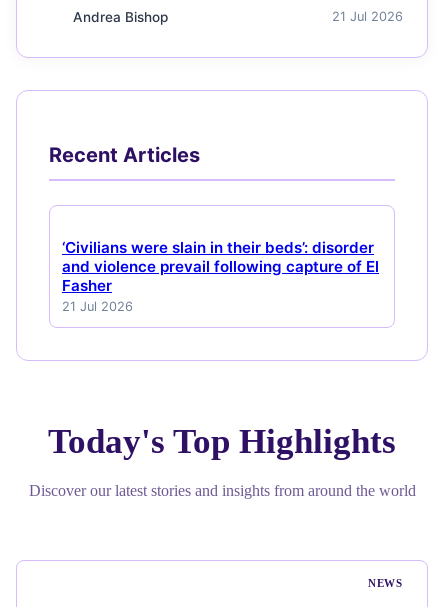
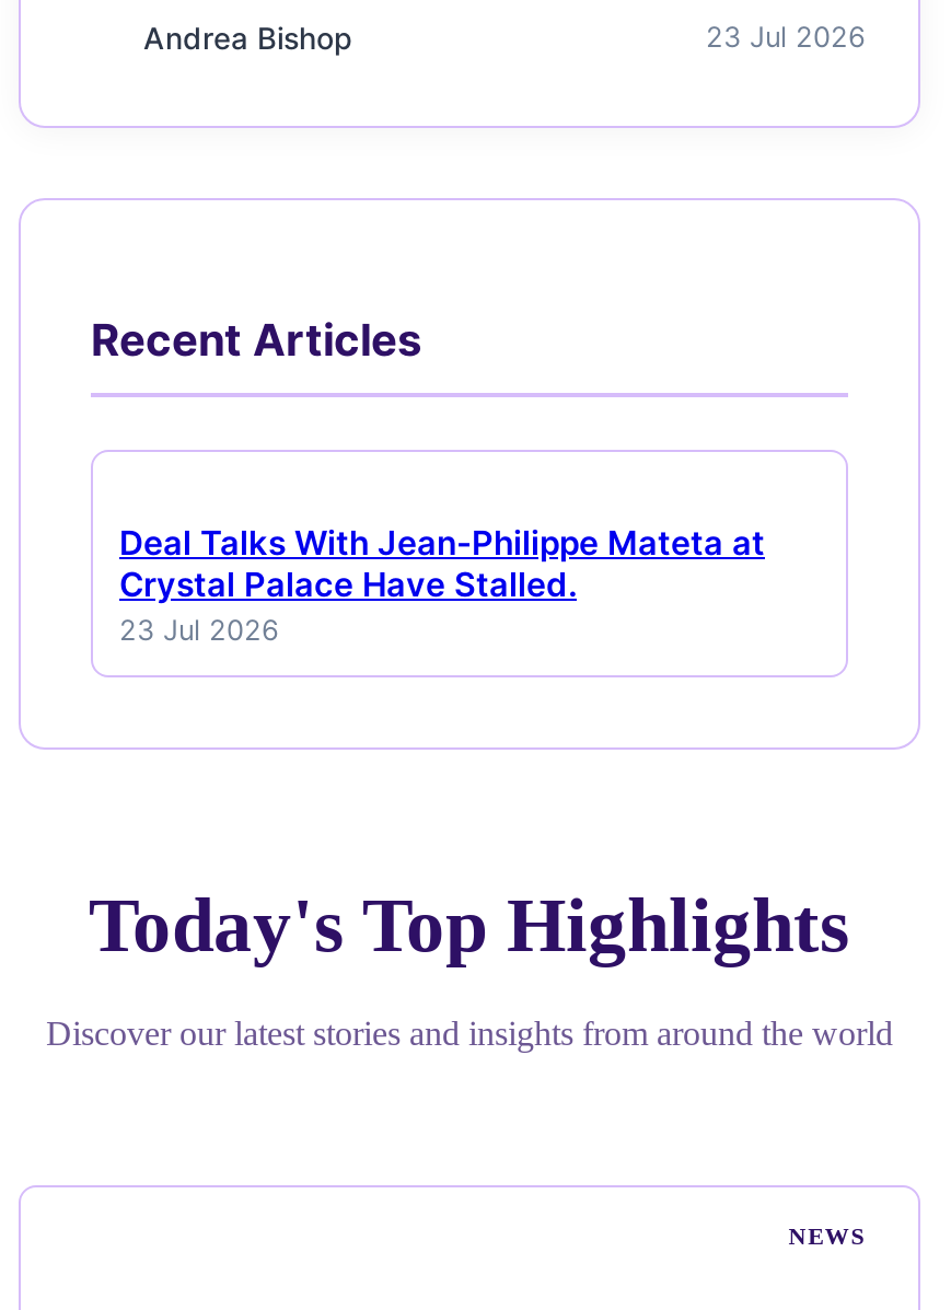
[332,9,403,24] 21 Jul 2026 -> [706,21,866,54] 23 Jul 2026
[62,238,379,314] ‘Civilians were slain in their beds’: disorder | and violence prevail following capture of El | Fasher | 21 Jul 2026 -> [119,522,765,647] Deal Talks With Jean-Philippe Mateta at | Crystal Palace Have Stalled. | 23 Jul 2026

